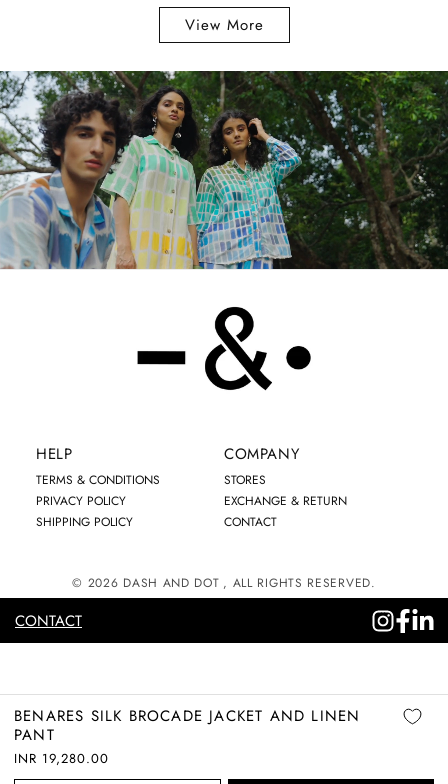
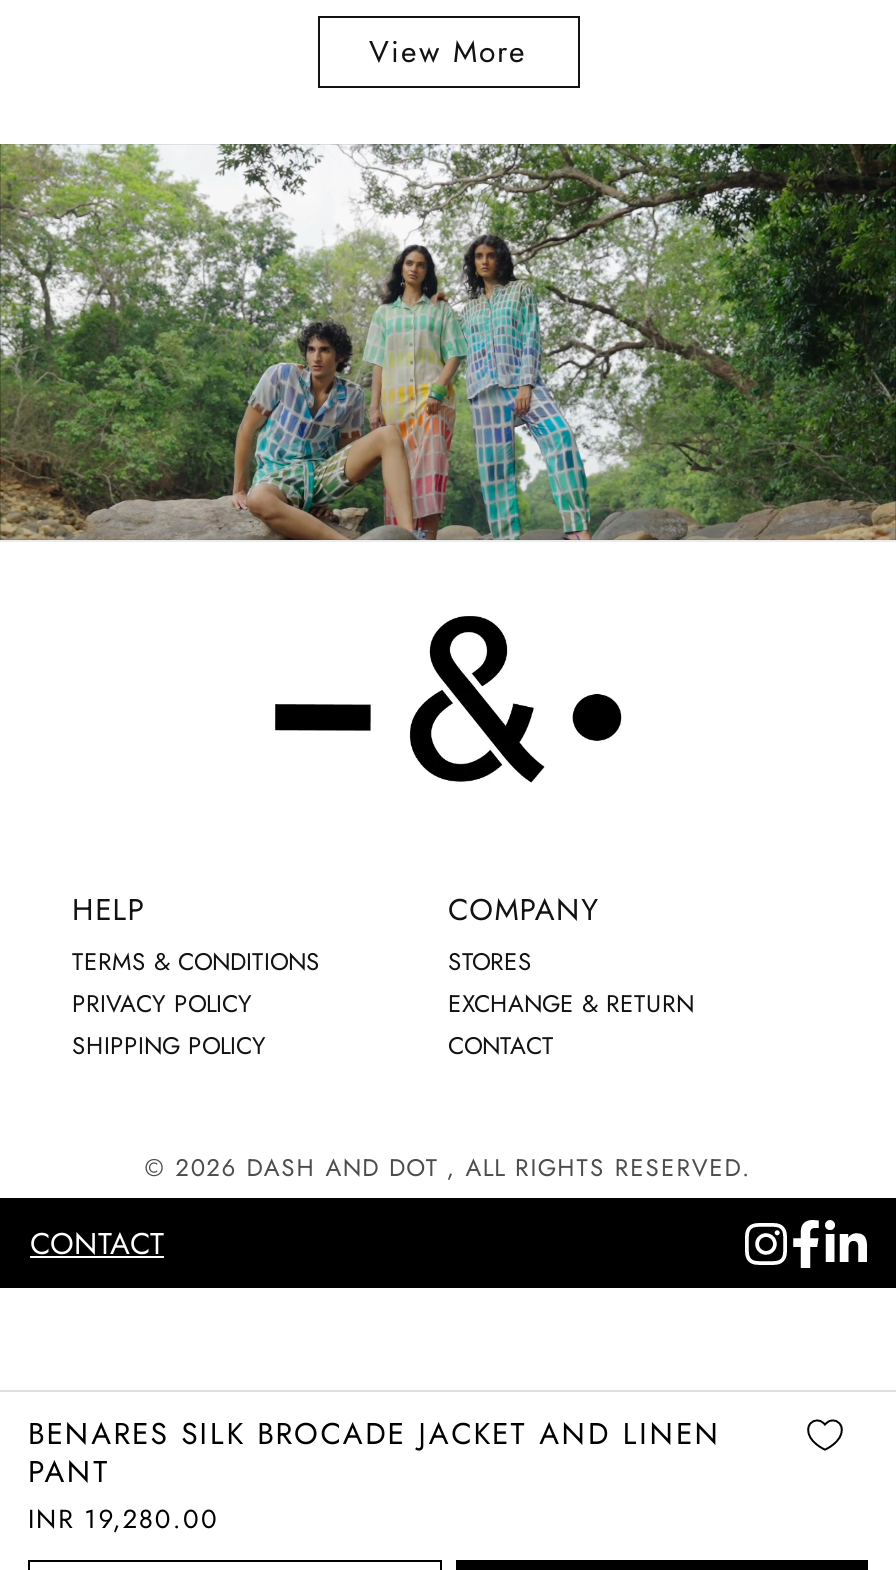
[3,70,445,270] [image] -> [6,142,890,542] [image]

